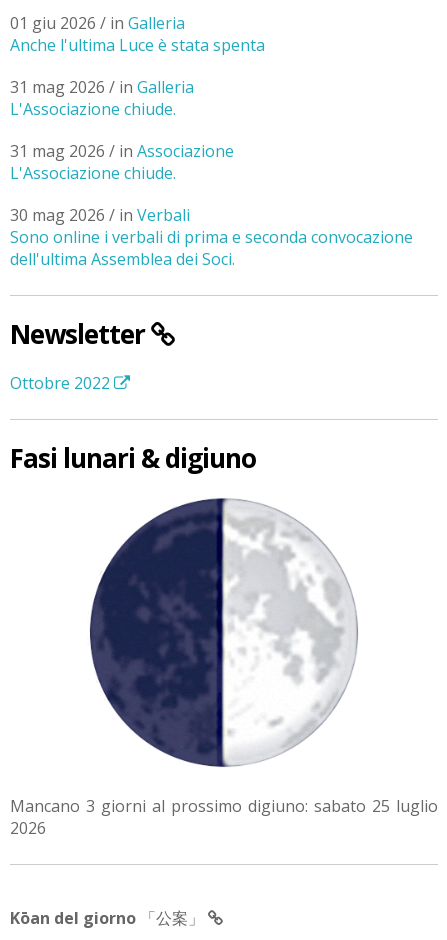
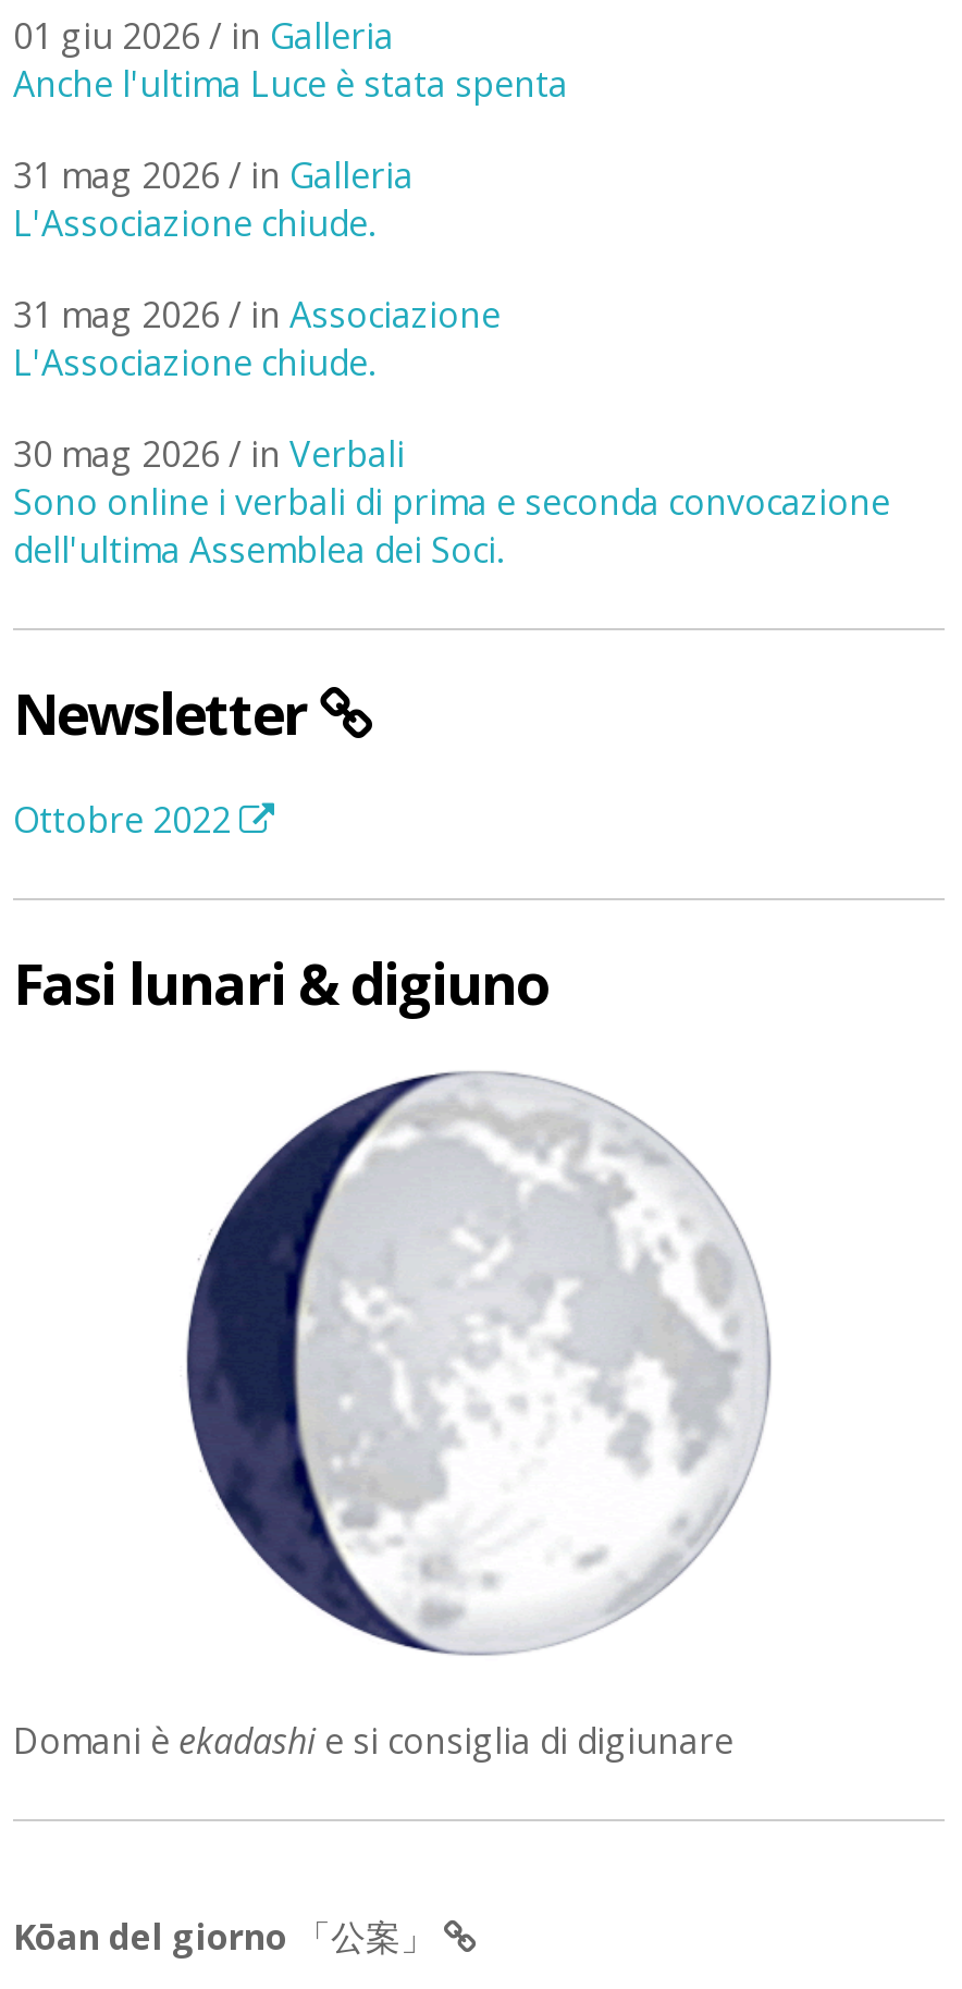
[10,498,438,839] [image] | Mancano 3 giorni al prossimo digiuno: sabato 25 luglio | 2026 -> [13,1072,733,1764] [image] | Domani è ekadashi e si consiglia di digiunare

